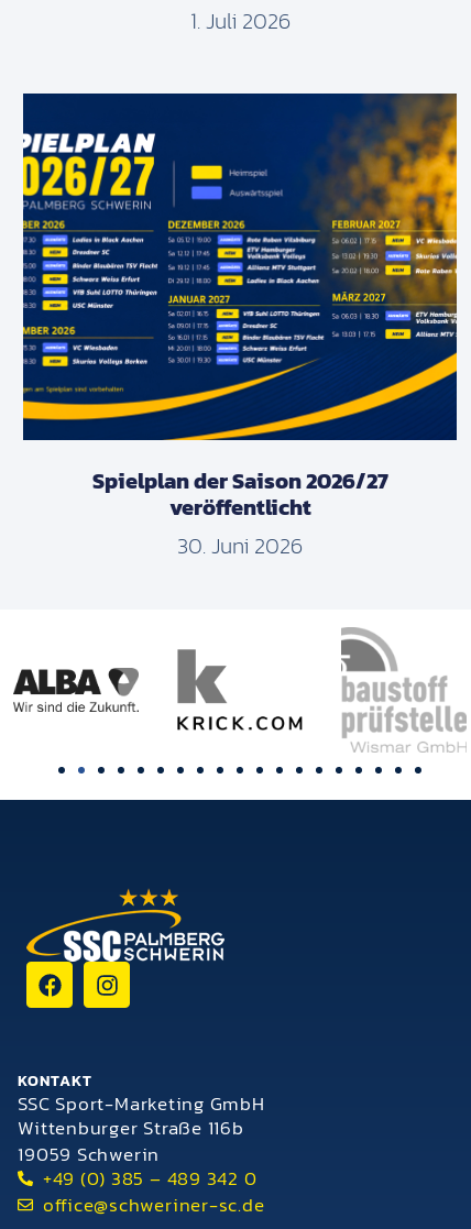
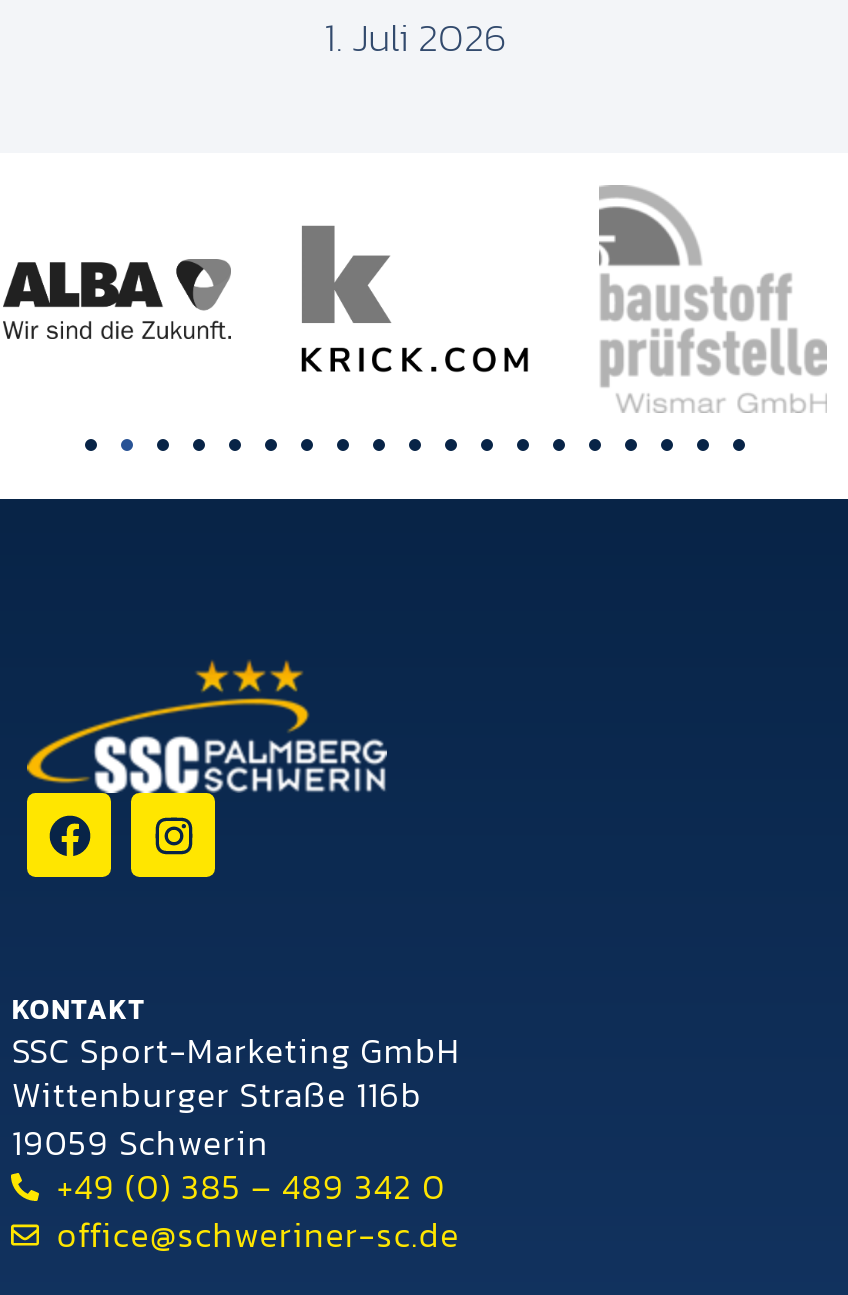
[22,92,458,562] [image] | Spielplan der Saison 2026/27 | veröffentlicht | 30. Juni 2026 -> none

